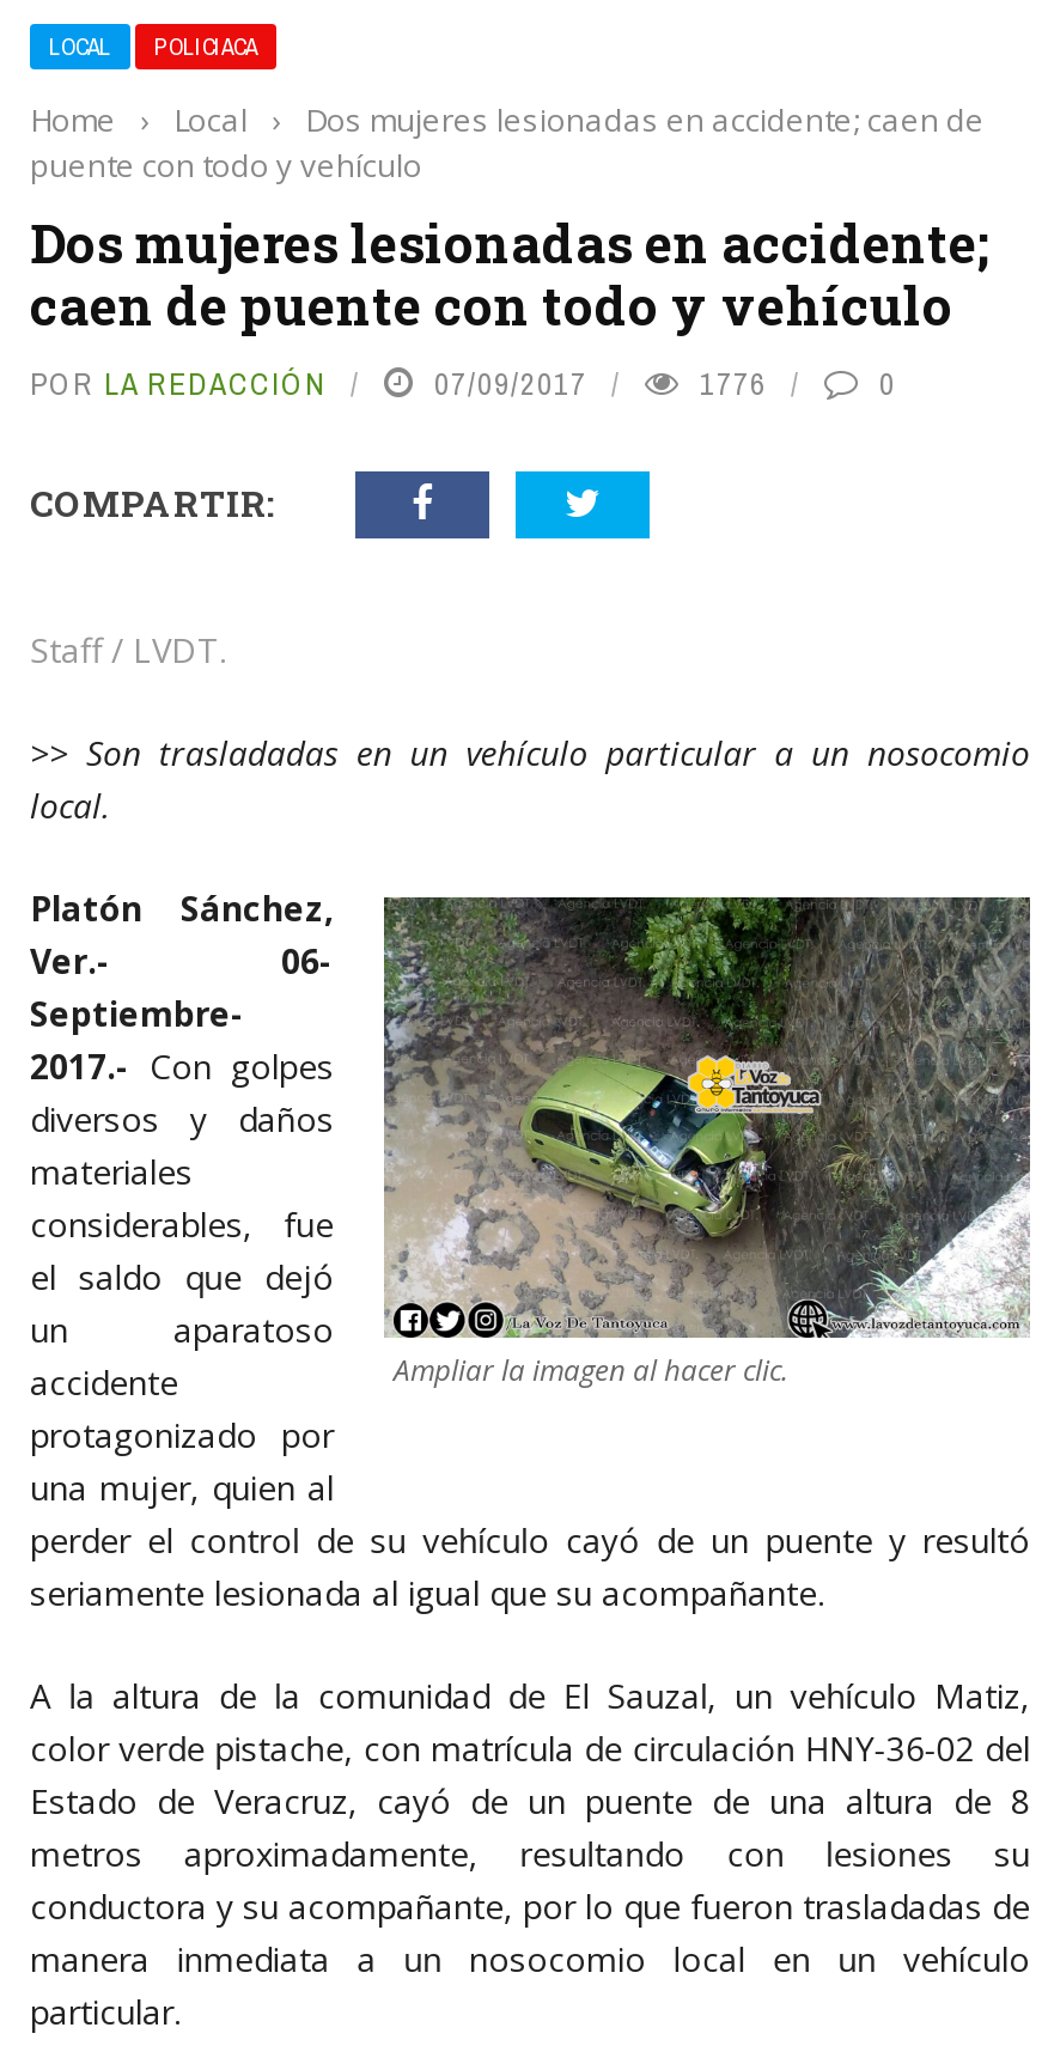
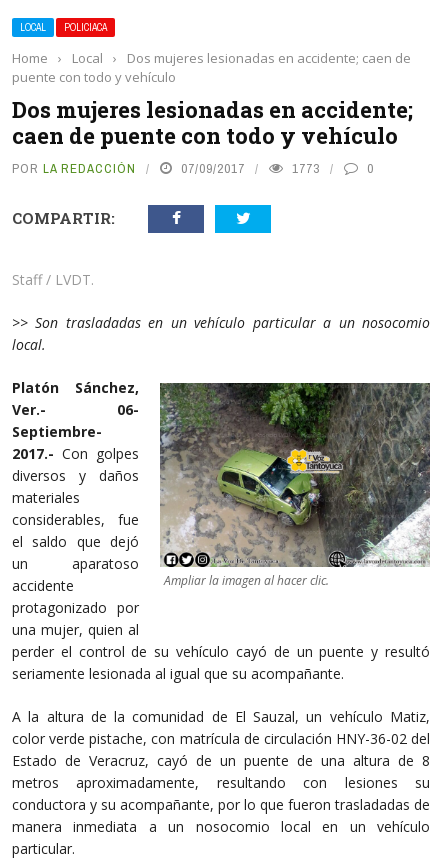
[700,364,767,405] 1776 -> [292,160,320,177] 1773

